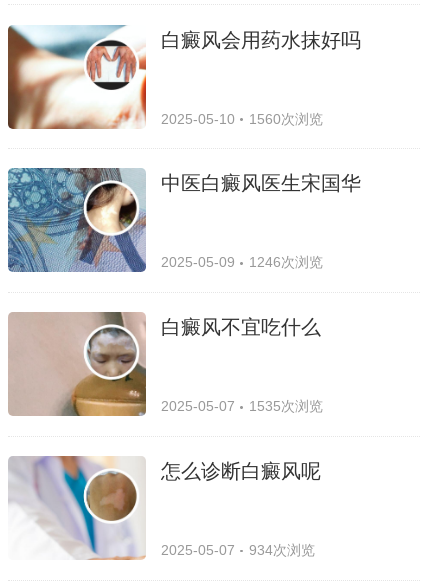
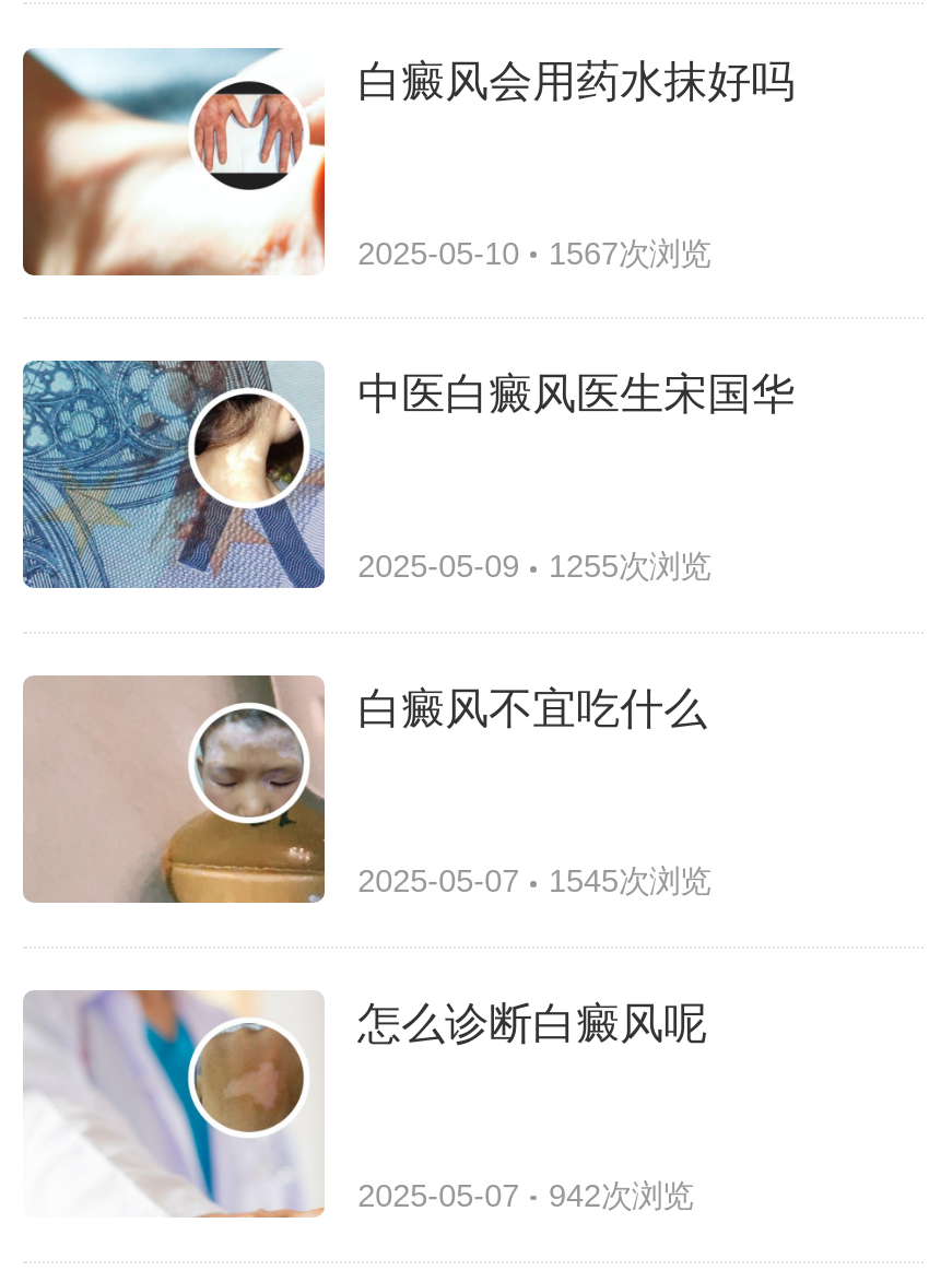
[161,111,322,127] 2025-05-10 1560次浏览 -> [358,235,710,270] 2025-05-10 1567次浏览
[161,254,322,270] 2025-05-09 1246次浏览 -> [358,550,710,585] 2025-05-09 1255次浏览
[161,398,322,414] 2025-05-07 1535次浏览 -> [358,864,710,899] 2025-05-07 1545次浏览
[161,542,314,558] 2025-05-07 934次浏览 -> [358,1178,693,1213] 2025-05-07 942次浏览

